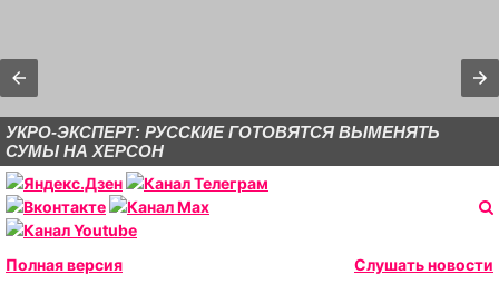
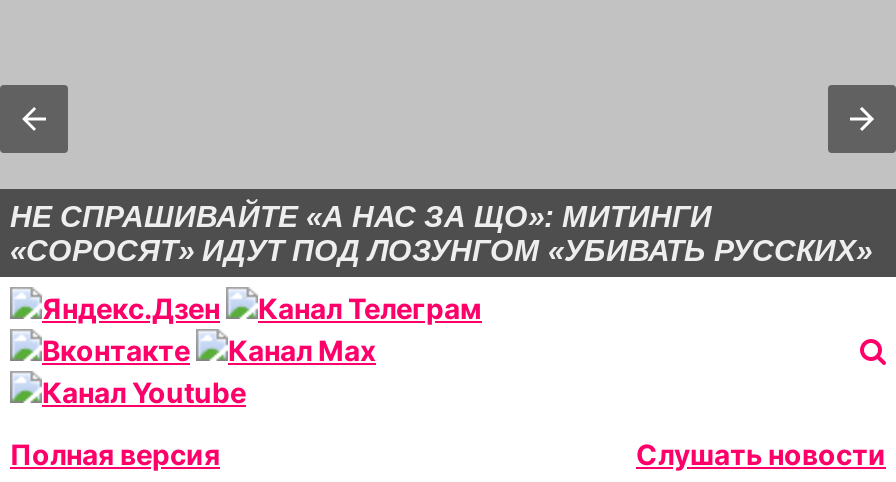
[6,122,440,160] УКРО-ЭКСПЕРТ: РУССКИЕ ГОТОВЯТСЯ ВЫМЕНЯТЬ | СУМЫ НА ХЕРСОН -> [10,199,872,267] НЕ СПРАШИВАЙТЕ «А НАС ЗА ЩО»: МИТИНГИ | «СОРОСЯТ» ИДУТ ПОД ЛОЗУНГОМ «УБИВАТЬ РУССКИХ»

